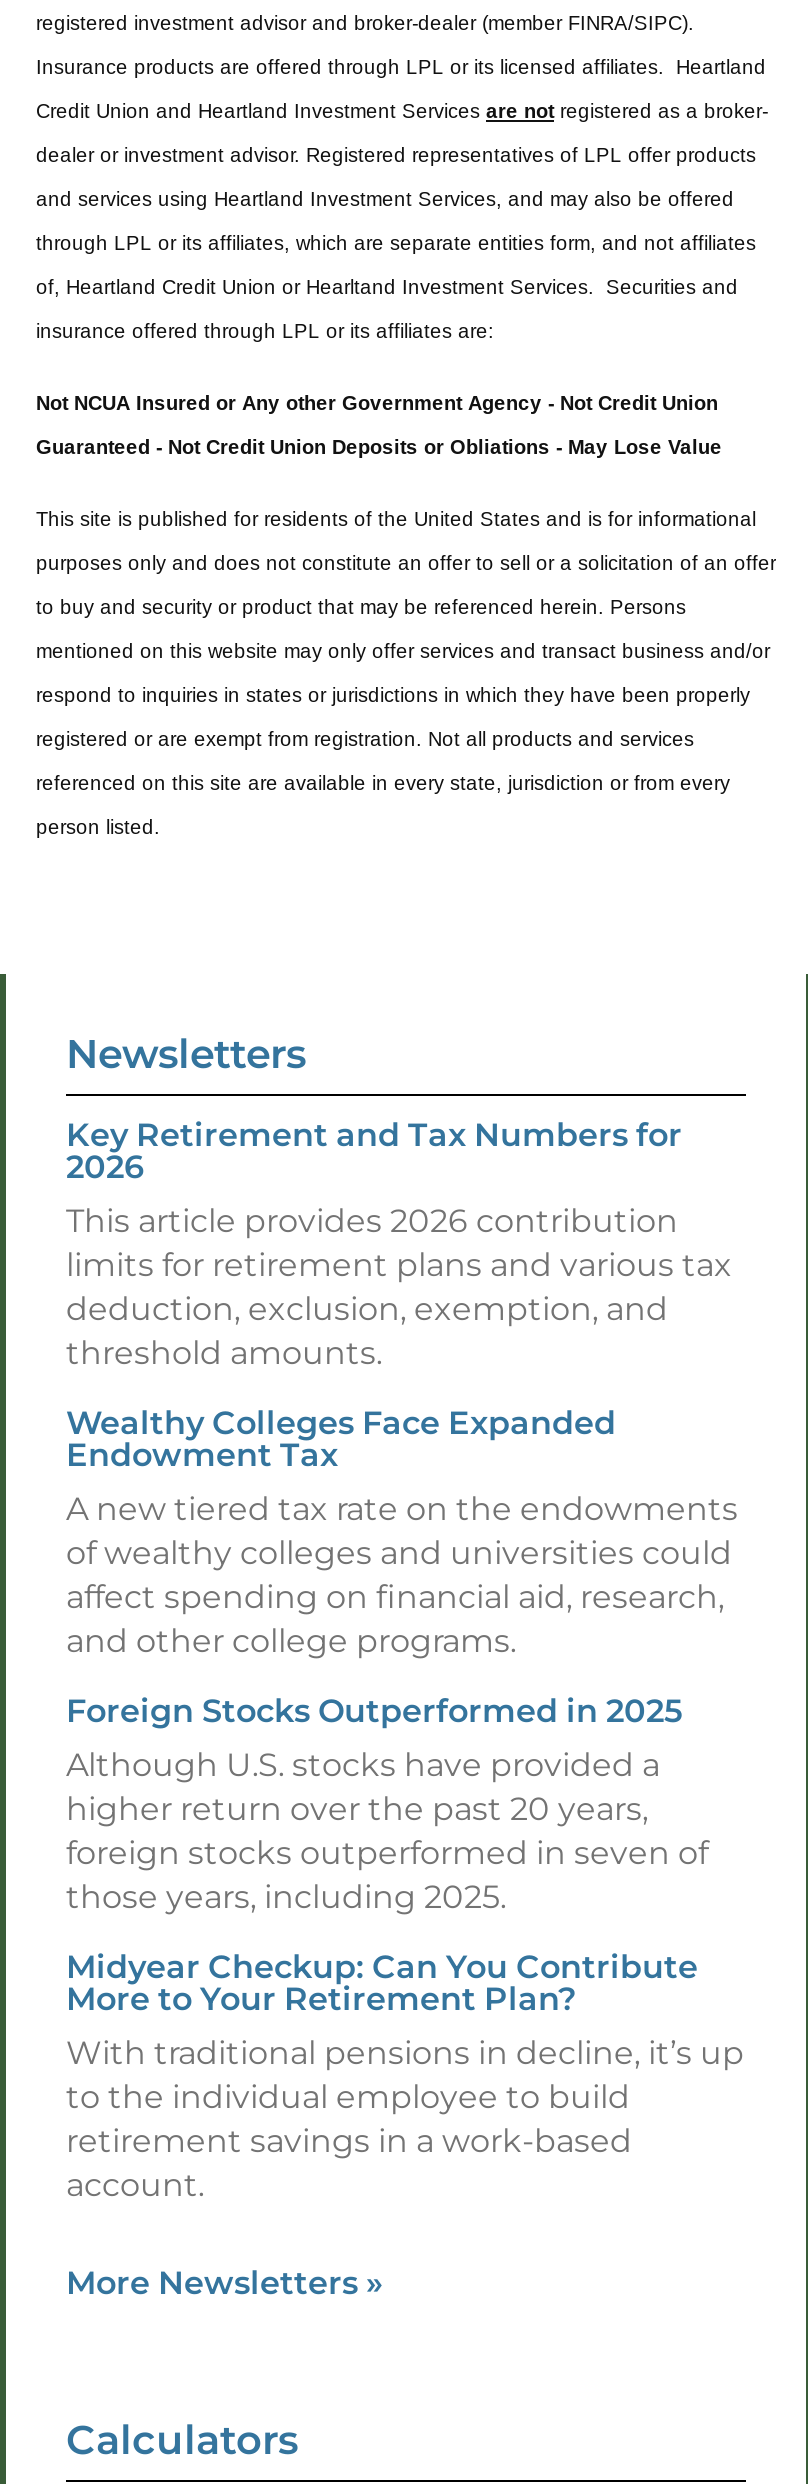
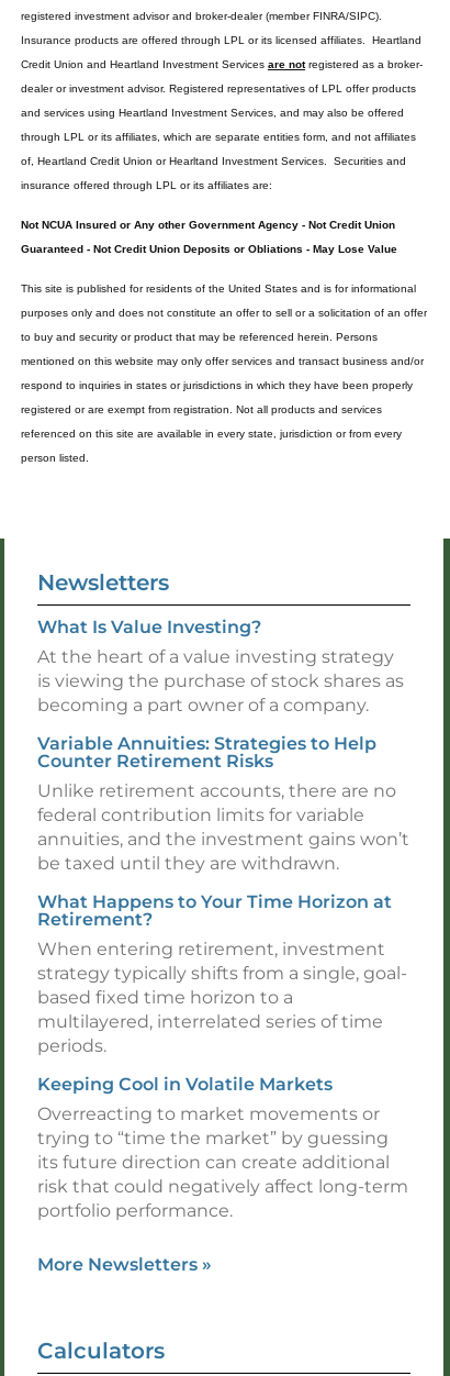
[66,1115,732,1371] Key Retirement and Tax Numbers for | 2026 | This article provides 2026 contribution | limits for retirement plans and various tax | deduction, exclusion, exemption, and | threshold amounts. -> [37,616,404,715] What Is Value Investing? | At the heart of a value investing strategy | is viewing the purchase of stock shares as | becoming a part owner of a company.
[66,1403,738,1659] Wealthy Colleges Face Expanded | Endowment Tax | A new tiered tax rate on the endowments | of wealthy colleges and universities could | affect spending on financial aid, research, | and other college programs. -> [37,733,409,873] Variable Annuities: Strategies to Help | Counter Retirement Risks | Unlike retirement accounts, there are no | federal contribution limits for variable | annuities, and the investment gains won’t | be taxed until they are withdrawn.
[66,1691,708,1915] Foreign Stocks Outperformed in 2025 | Although U.S. stocks have provided a | higher return over the past 20 years, | foreign stocks outperformed in seven of | those years, including 2025. -> [37,891,407,1056] What Happens to Your Time Horizon at | Retirement? | When entering retirement, investment | strategy typically shifts from a single, goal- | based fixed time horizon to a | multilayered, interrelated series of time | periods.
[66,1947,744,2203] Midyear Checkup: Can You Contribute | More to Your Retirement Plan? | With traditional pensions in decline, it’s up | to the individual employee to build | retirement savings in a work-based | account. -> [37,1073,408,1221] Keeping Cool in Volatile Markets | Overreacting to market movements or | trying to “time the market” by guessing | its future direction can create additional | risk that could negatively affect long-term | portfolio performance.

